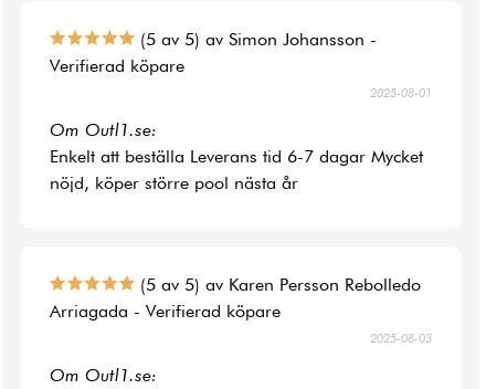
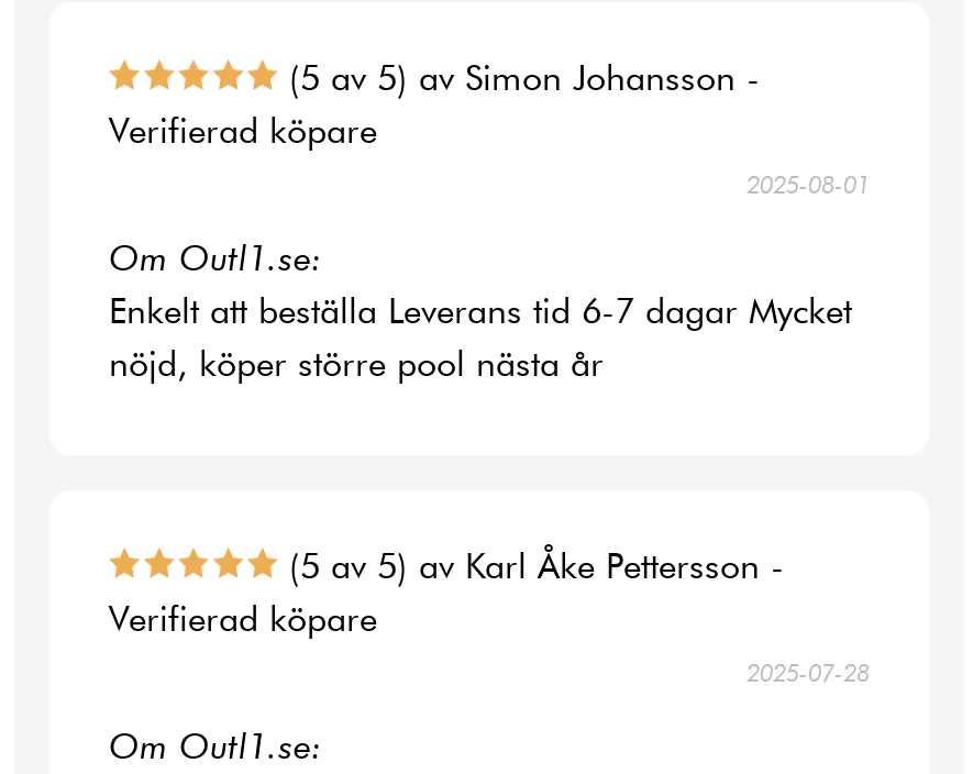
[50,274,432,346] (5 av 5) av Karen Persson Rebolledo | Arriagada - Verifierad köpare | 2025-08-03 -> [109,545,870,688] (5 av 5) av Karl Åke Pettersson - | Verifierad köpare | 2025-07-28

